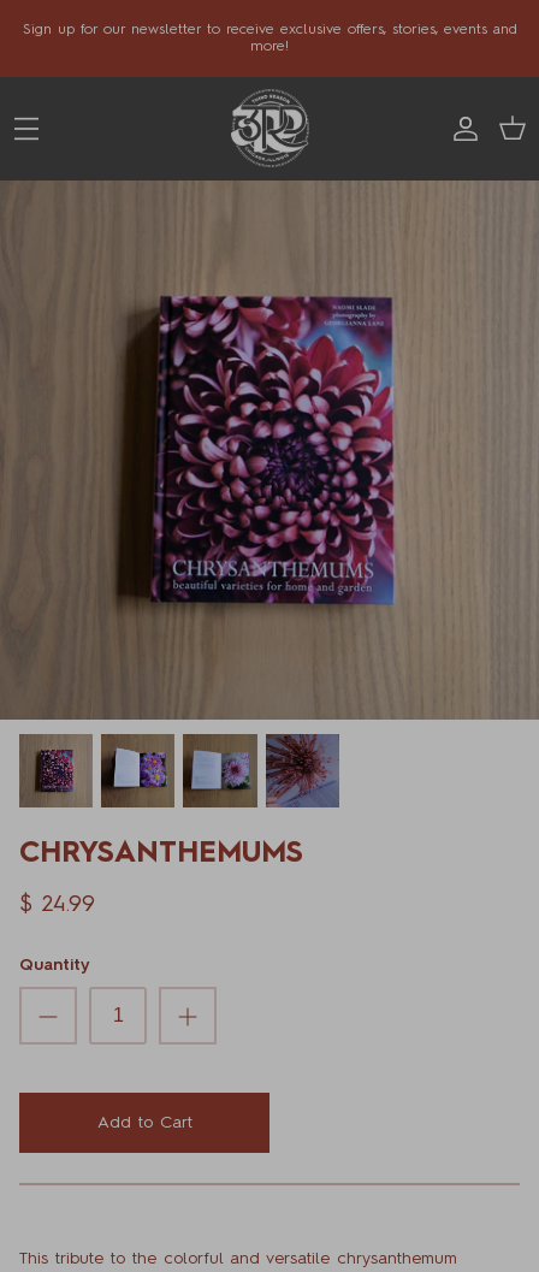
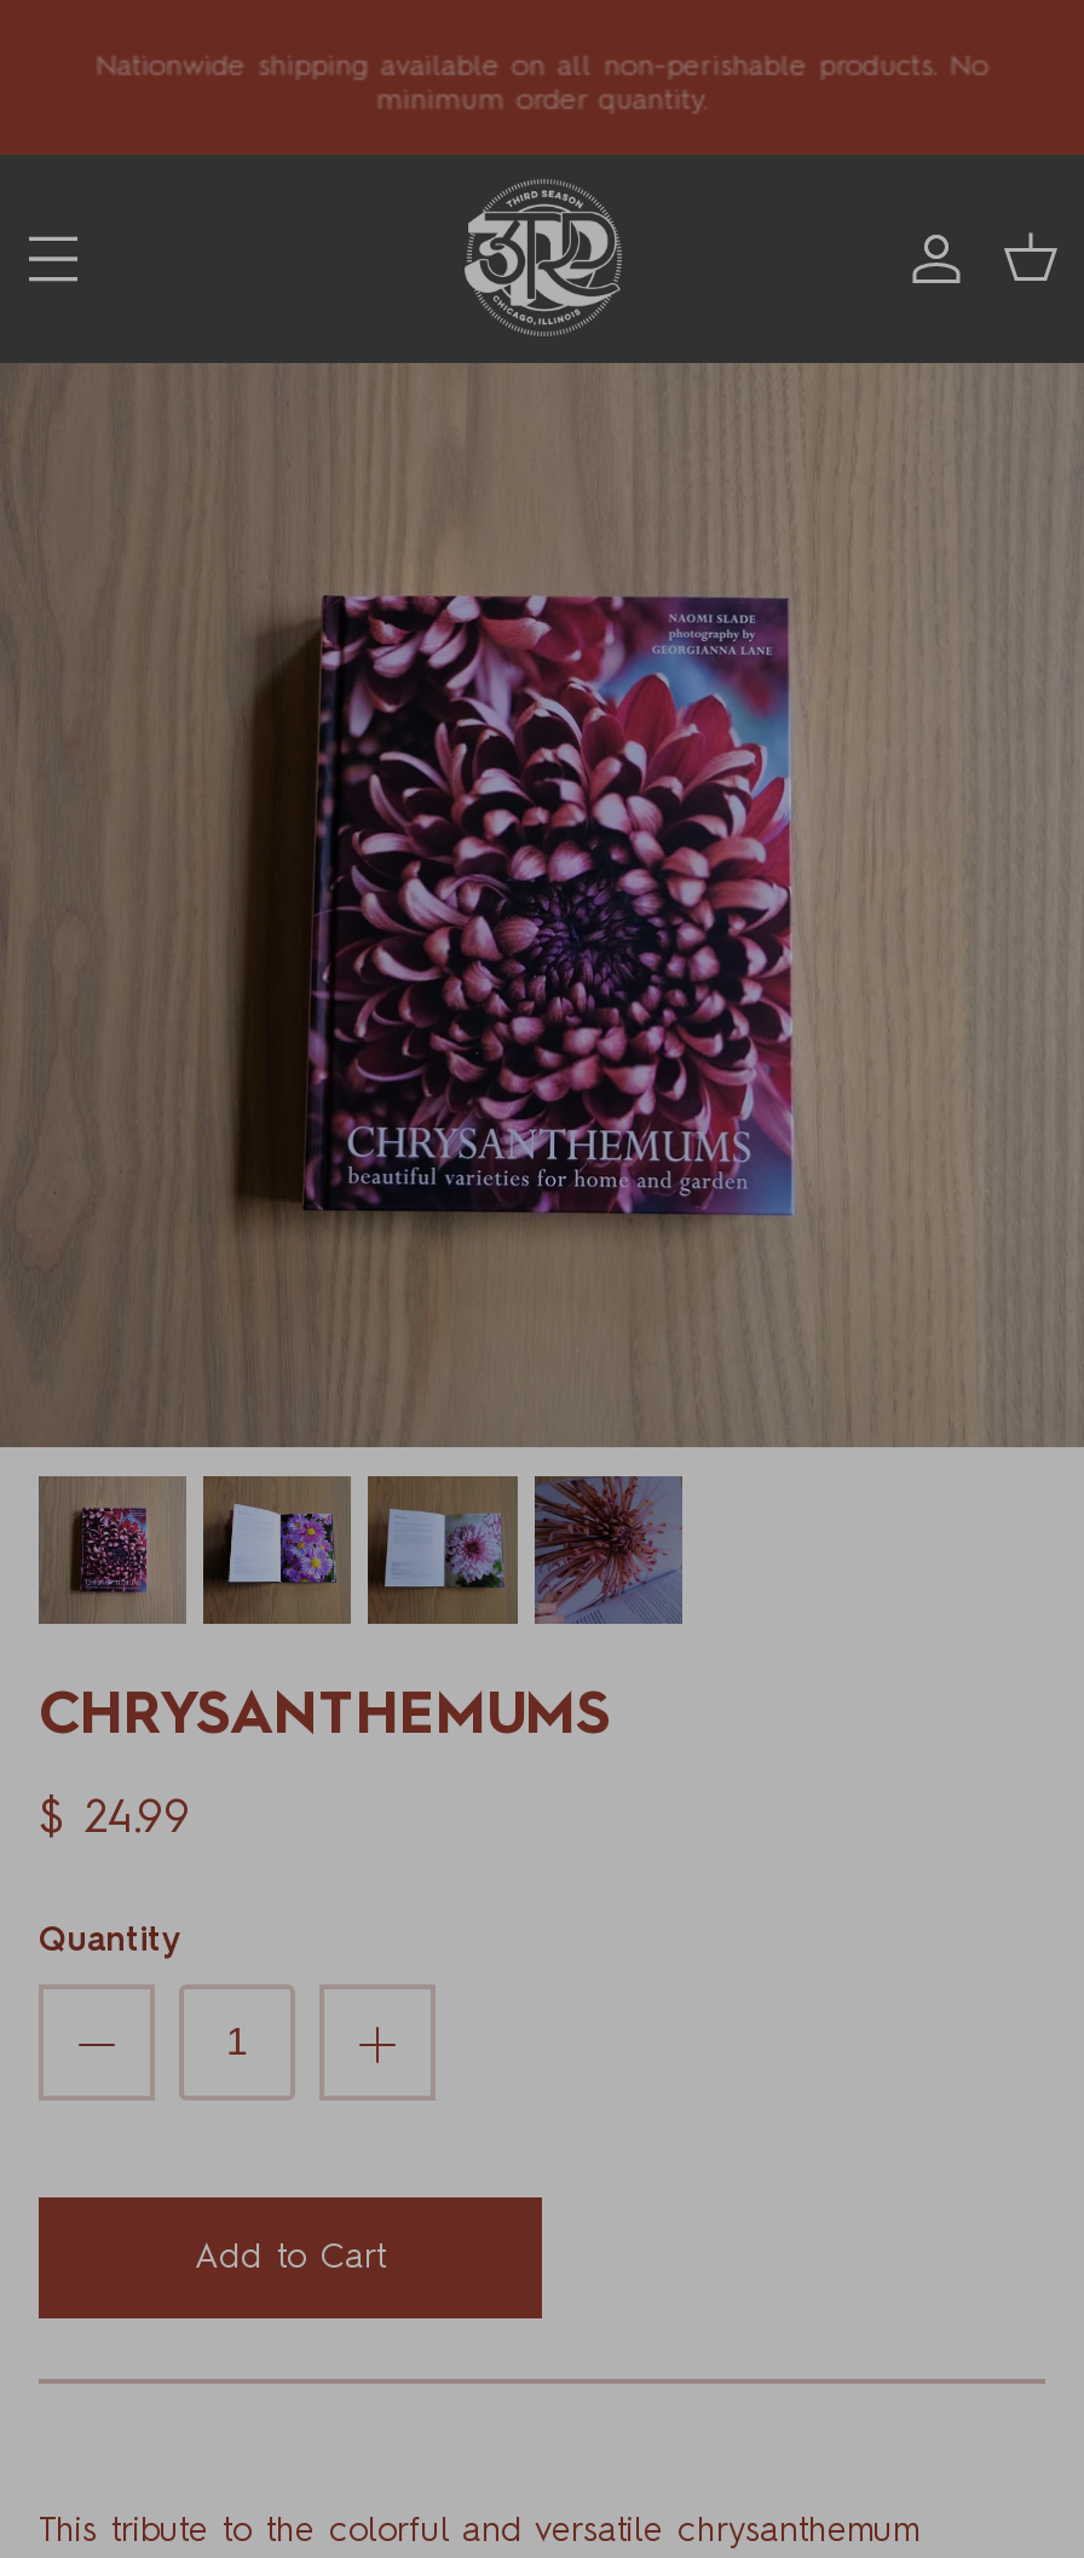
[22,23,517,54] Sign up for our newsletter to receive exclusive offers, stories, events and | more! -> [96,46,988,109] Nationwide shipping available on all non-perishable products. No | minimum order quantity.

